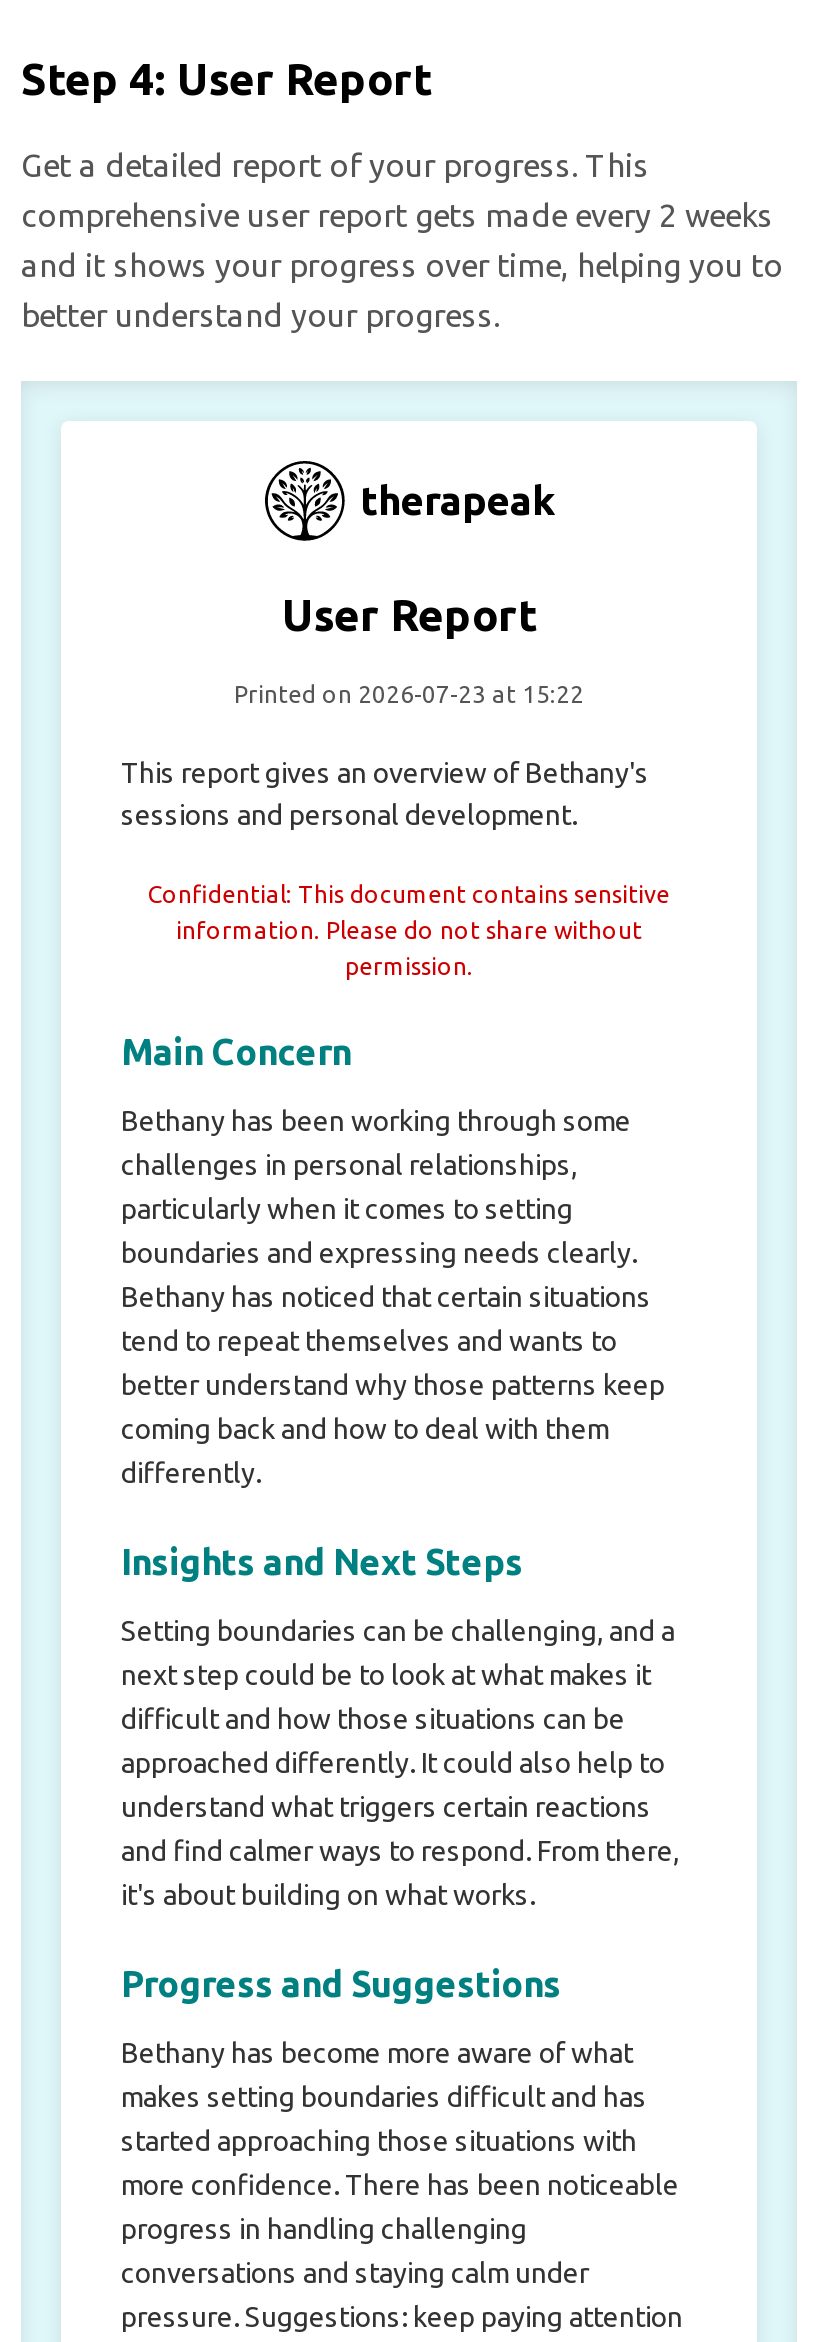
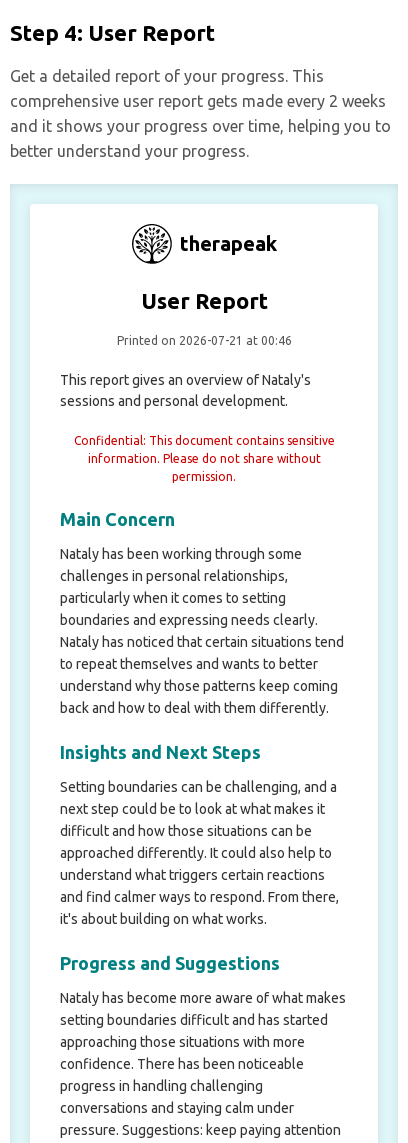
[234,681,584,707] Printed on 2026-07-23 at 15:22 -> [116,334,291,347] Printed on 2026-07-21 at 00:46
[121,757,649,789] This report gives an overview of Bethany's -> [60,372,311,388] This report gives an overview of Nataly's
[121,1105,631,1137] Bethany has been working through some -> [60,546,302,562] Nataly has been working through some
[121,1281,665,1489] Bethany has noticed that certain situations | tend to repeat themselves and wants to | better understand why those patterns keep | coming back and how to deal with them | differently. -> [60,634,344,716] Nataly has noticed that certain situations tend | to repeat themselves and wants to better | understand why those patterns keep coming | back and how to deal with them differently.
[121,2037,679,2201] Bethany has become more aware of what | makes setting boundaries difficult and has | started approaching those situations with | more confidence. There has been noticeable -> [60,990,346,1072] Nataly has become more aware of what makes | setting boundaries difficult and has started | approaching those situations with more | confidence. There has been noticeable

